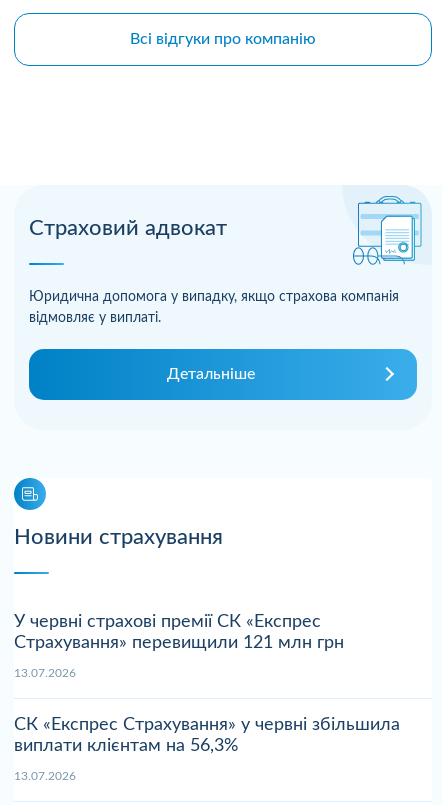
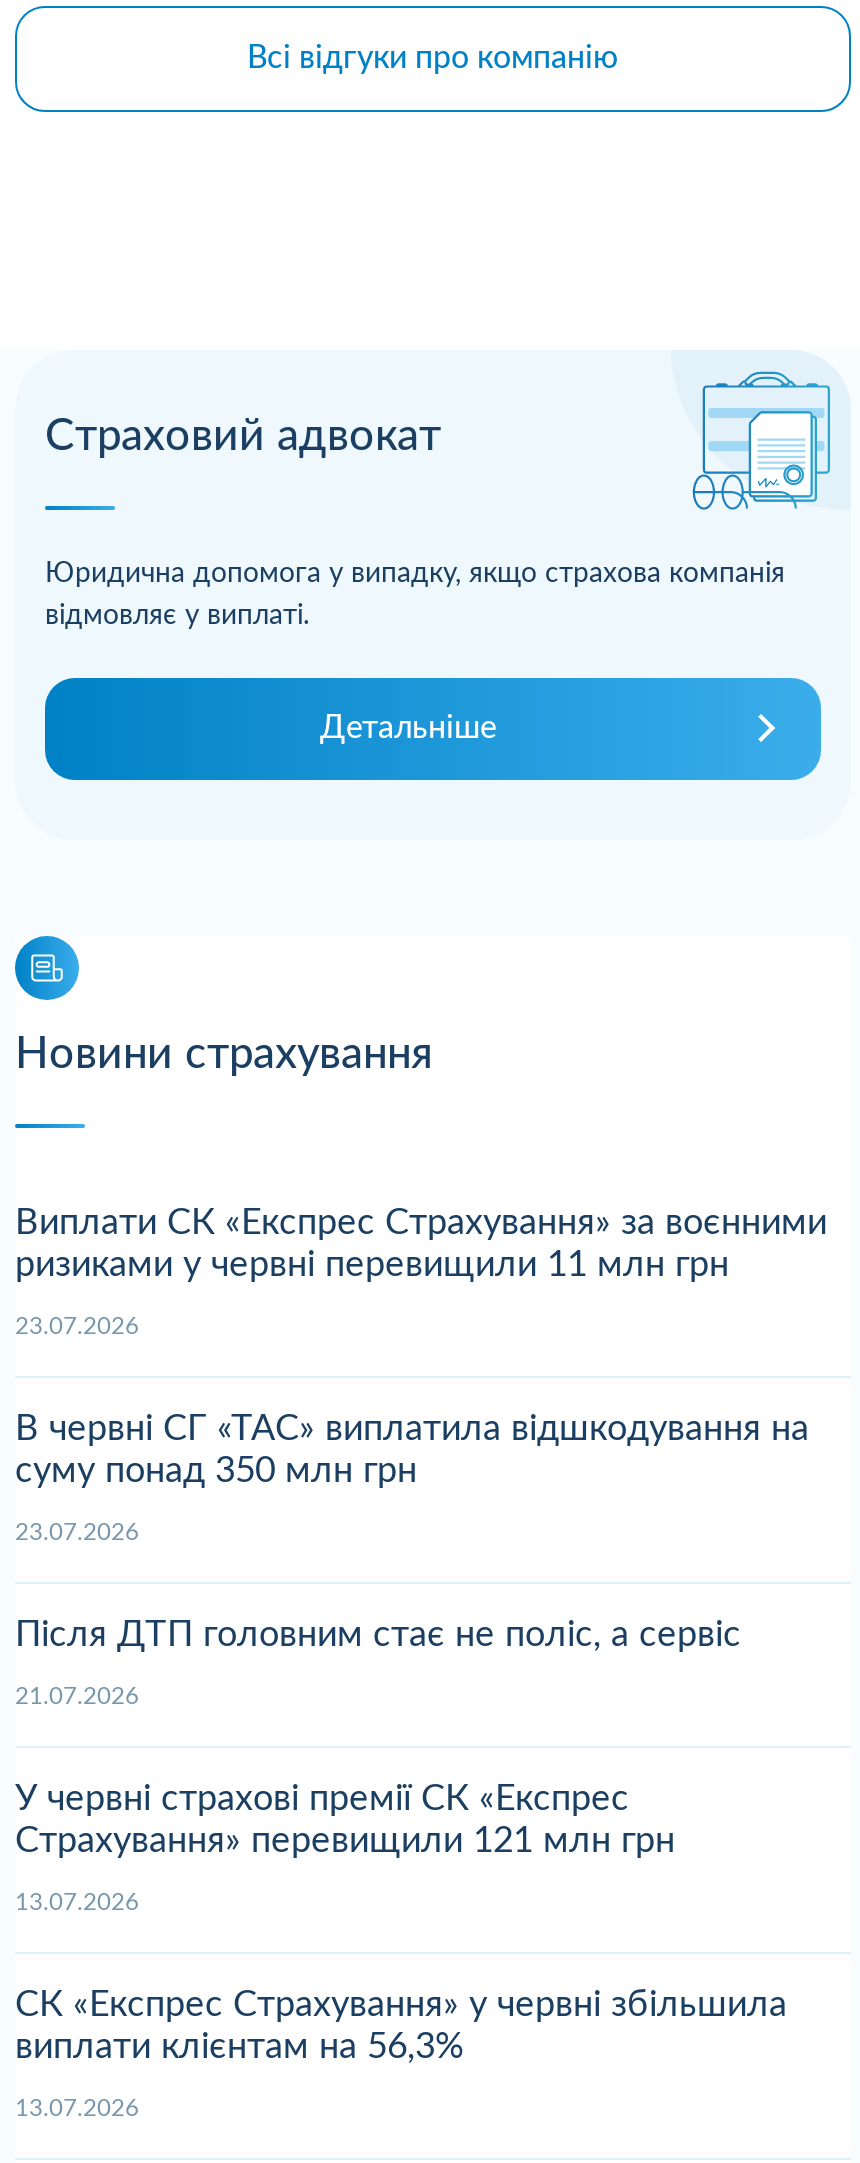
none -> [15,1206,827,1708] Виплати СК «Експрес Страхування» за воєнними | ризиками у червні перевищили 11 млн грн | 23.07.2026 | В червні СГ «ТАС» виплатила відшкодування на | суму понад 350 млн грн | 23.07.2026 | Після ДТП головним стає не поліс, а сервіс | 21.07.2026

